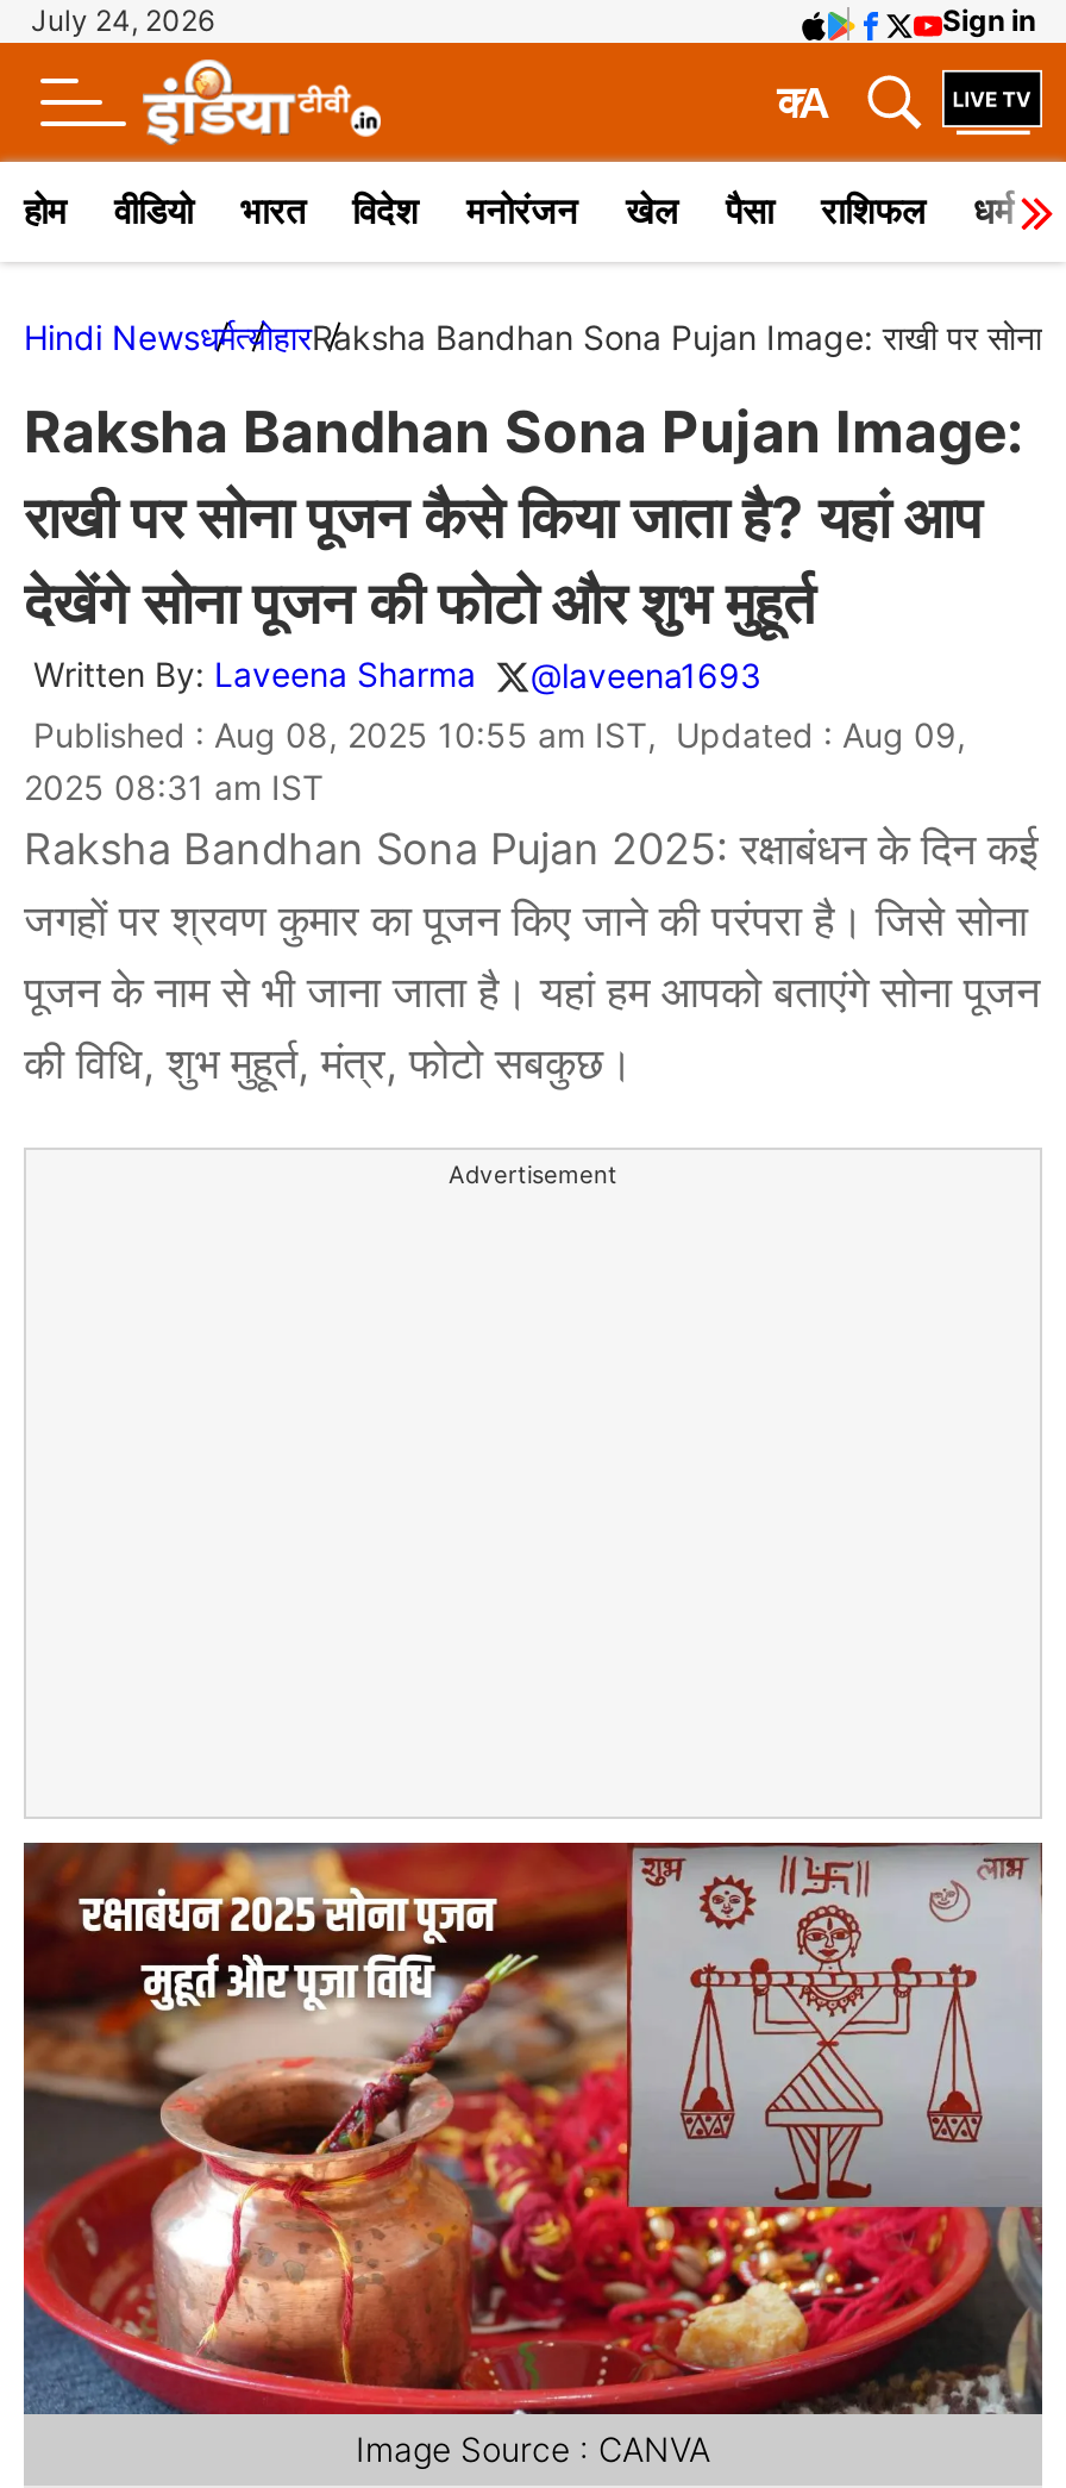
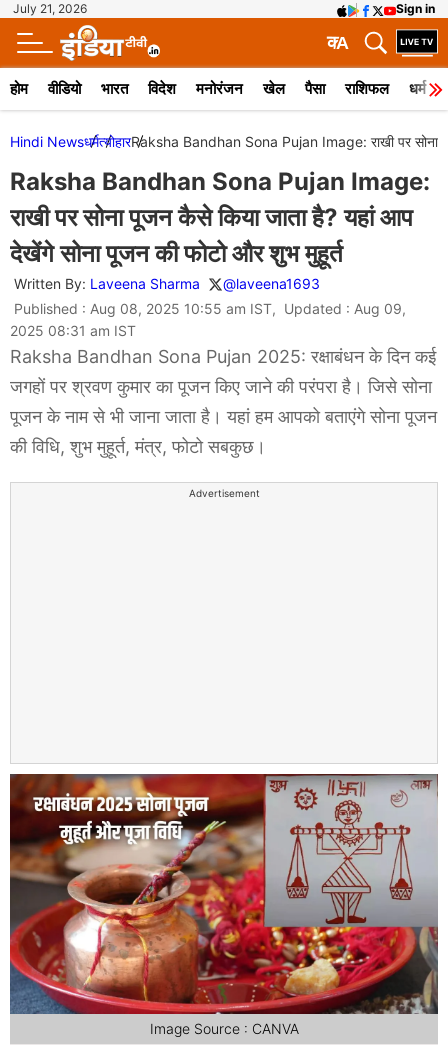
[31,2,214,38] July 24, 2026 -> [13,1,87,16] July 21, 2026

